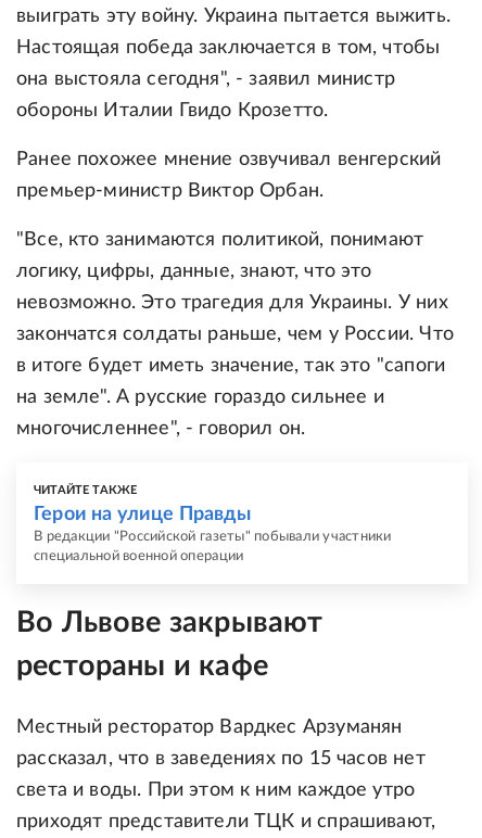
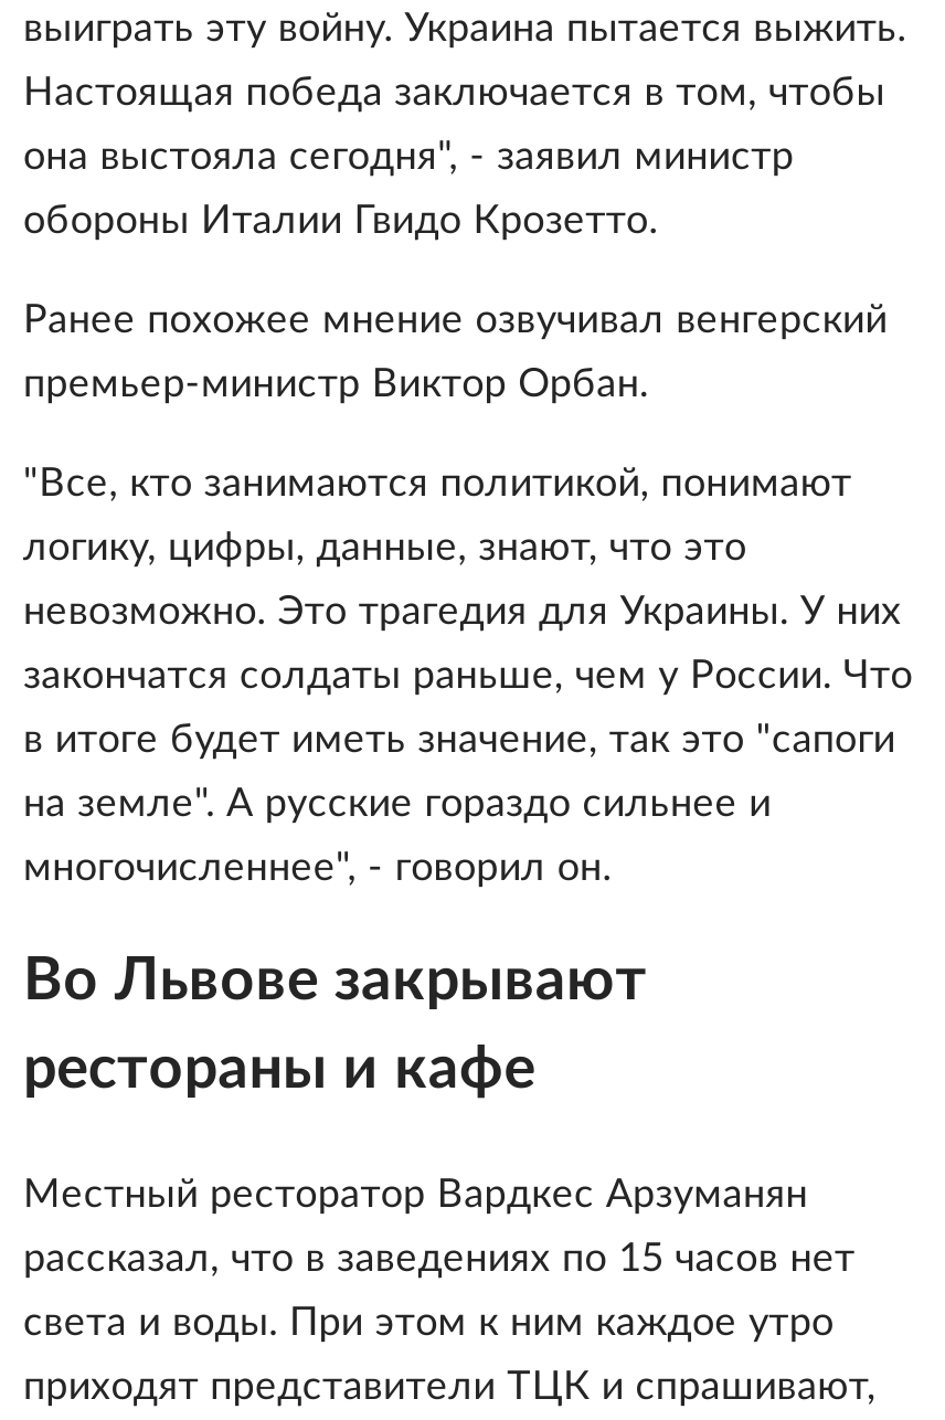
[34,484,392,563] ЧИТАЙТЕ ТАКЖЕ | Герои на улице Правды | В редакции "Российской газеты" побывали участники | специальной военной операции -> none

